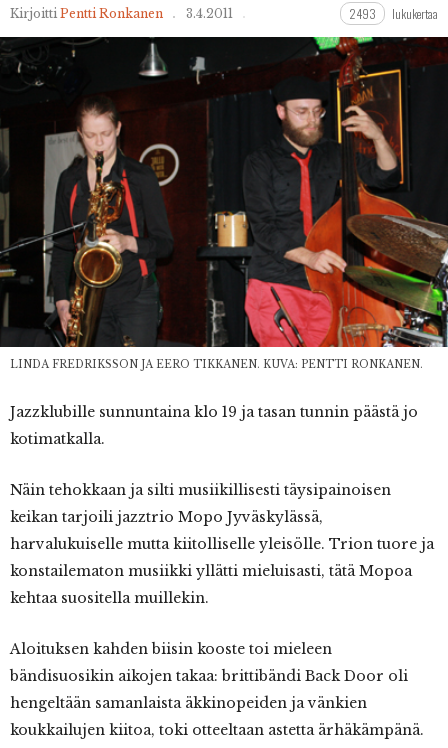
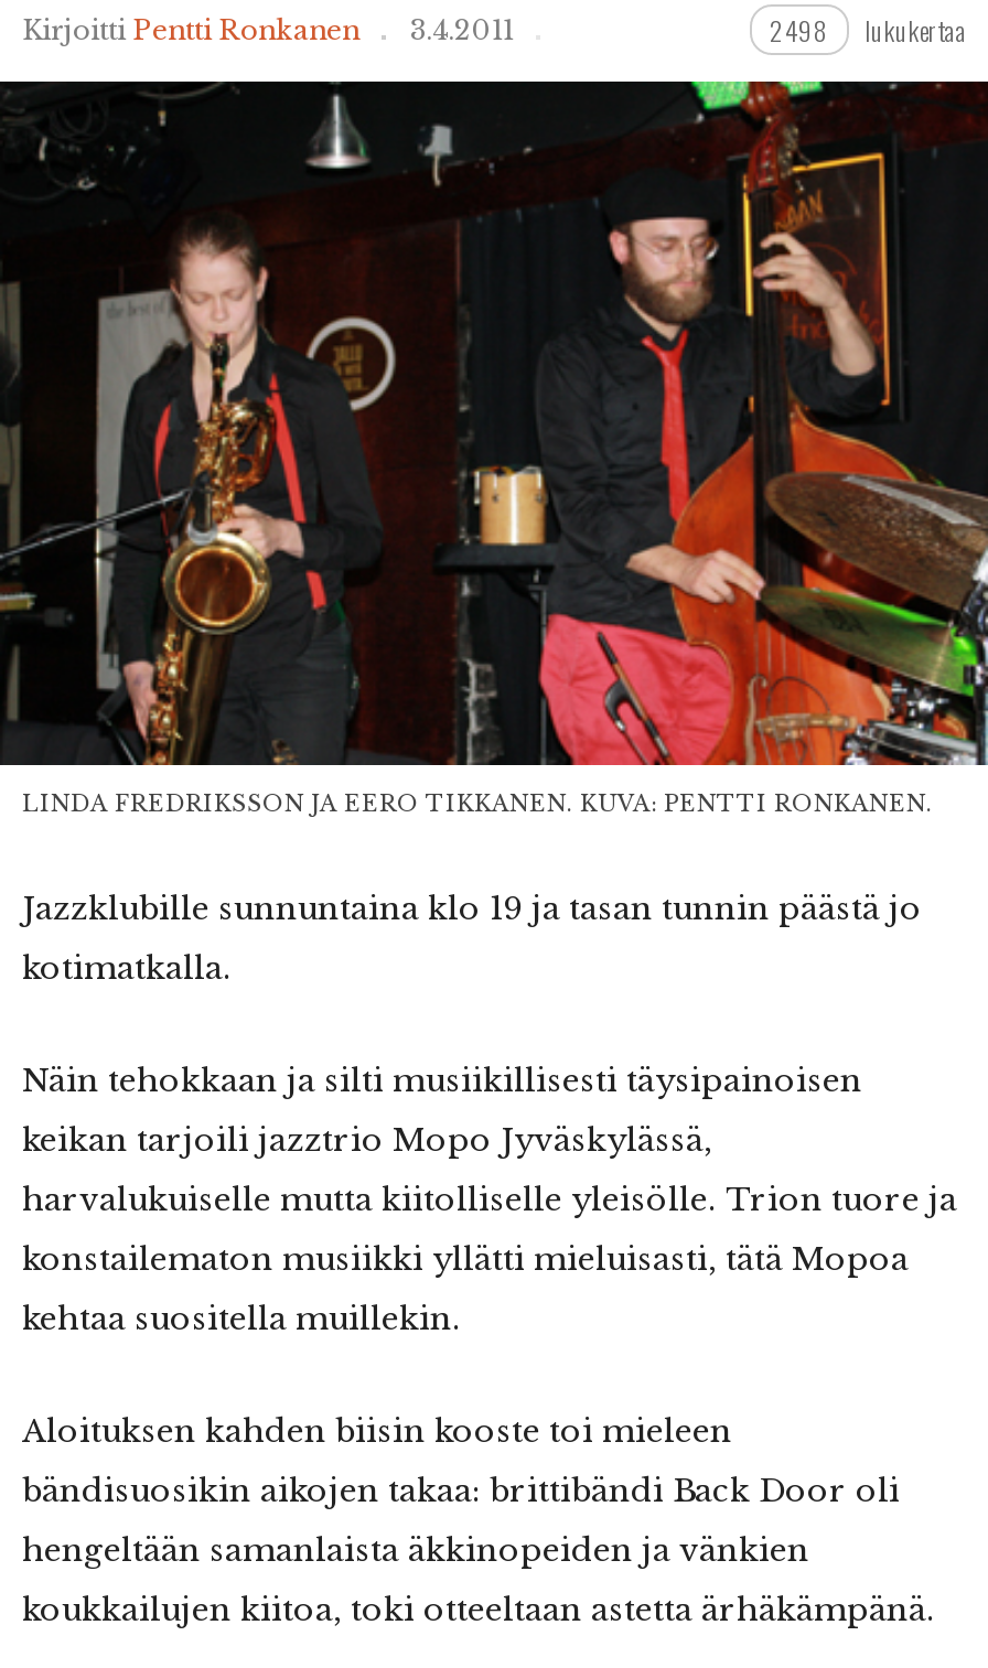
[349,5,438,22] 2493 lukukertaa -> [770,11,966,49] 2498 lukukertaa

